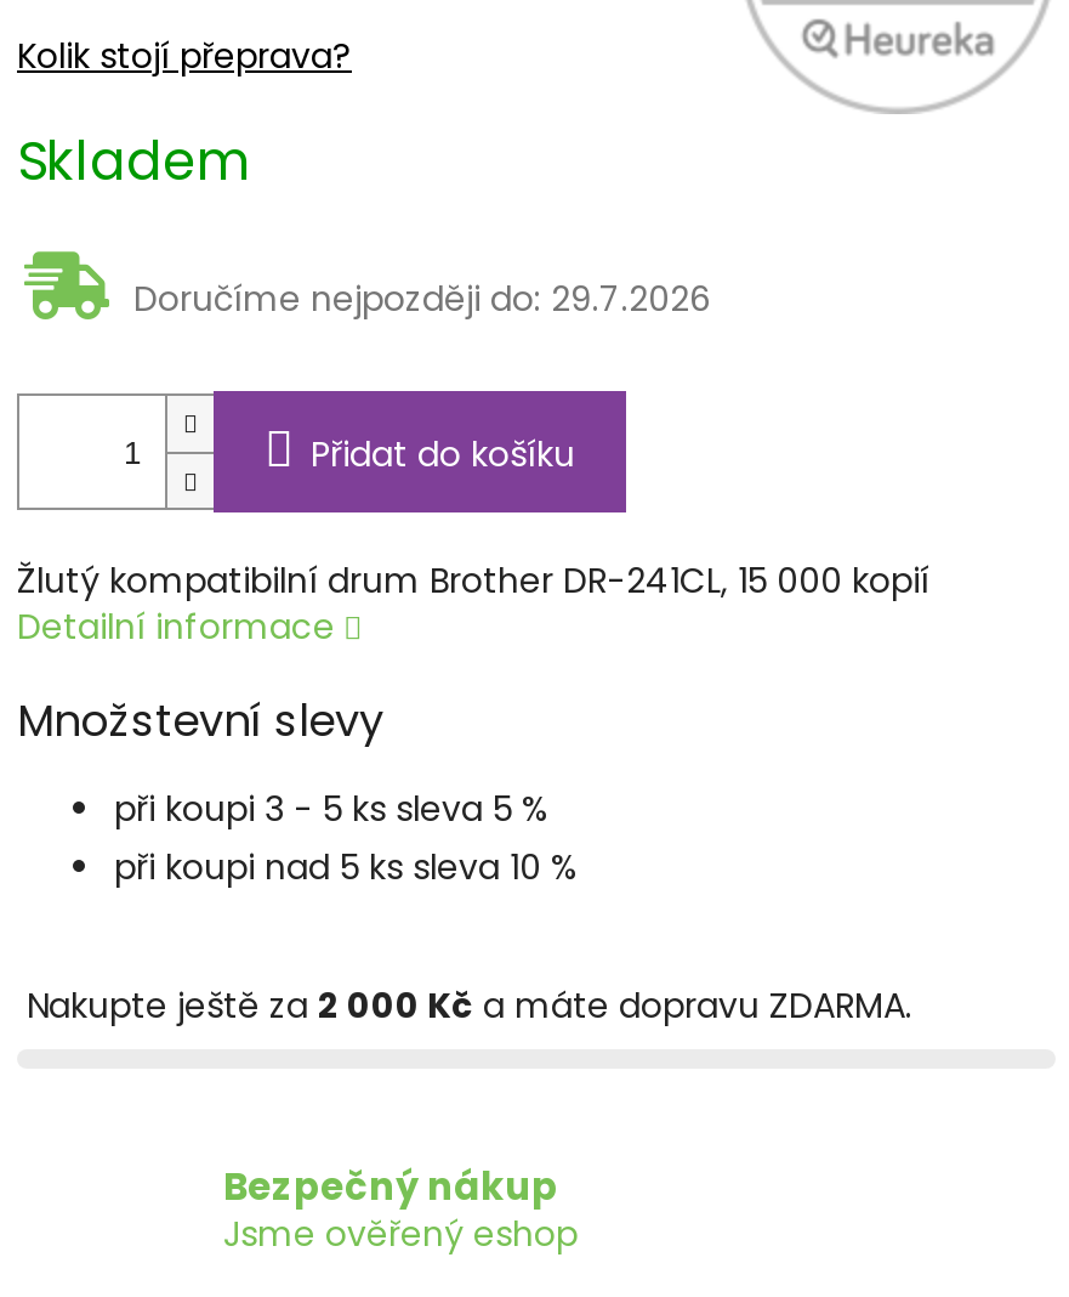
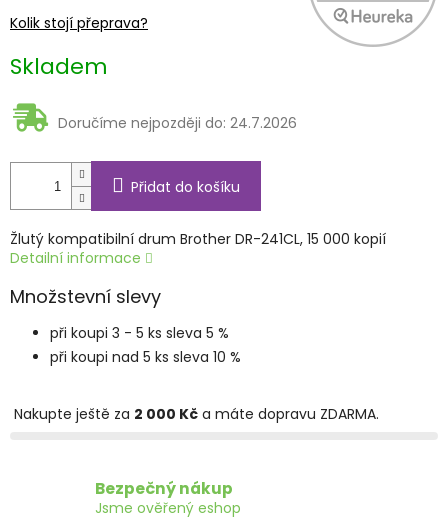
[551,275,711,324] 29.7.2026 -> [230,113,297,133] 24.7.2026

